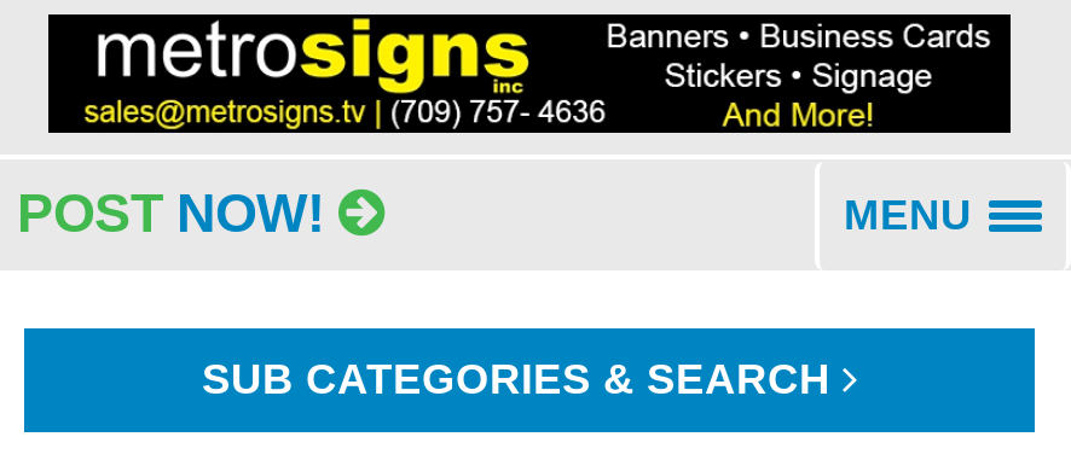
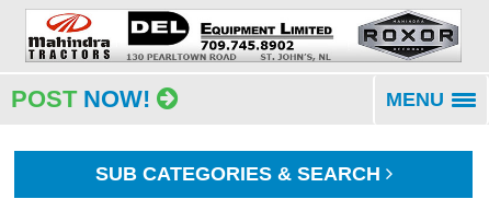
[46,12,1013,135] [image] -> [25,9,462,62] [image]

